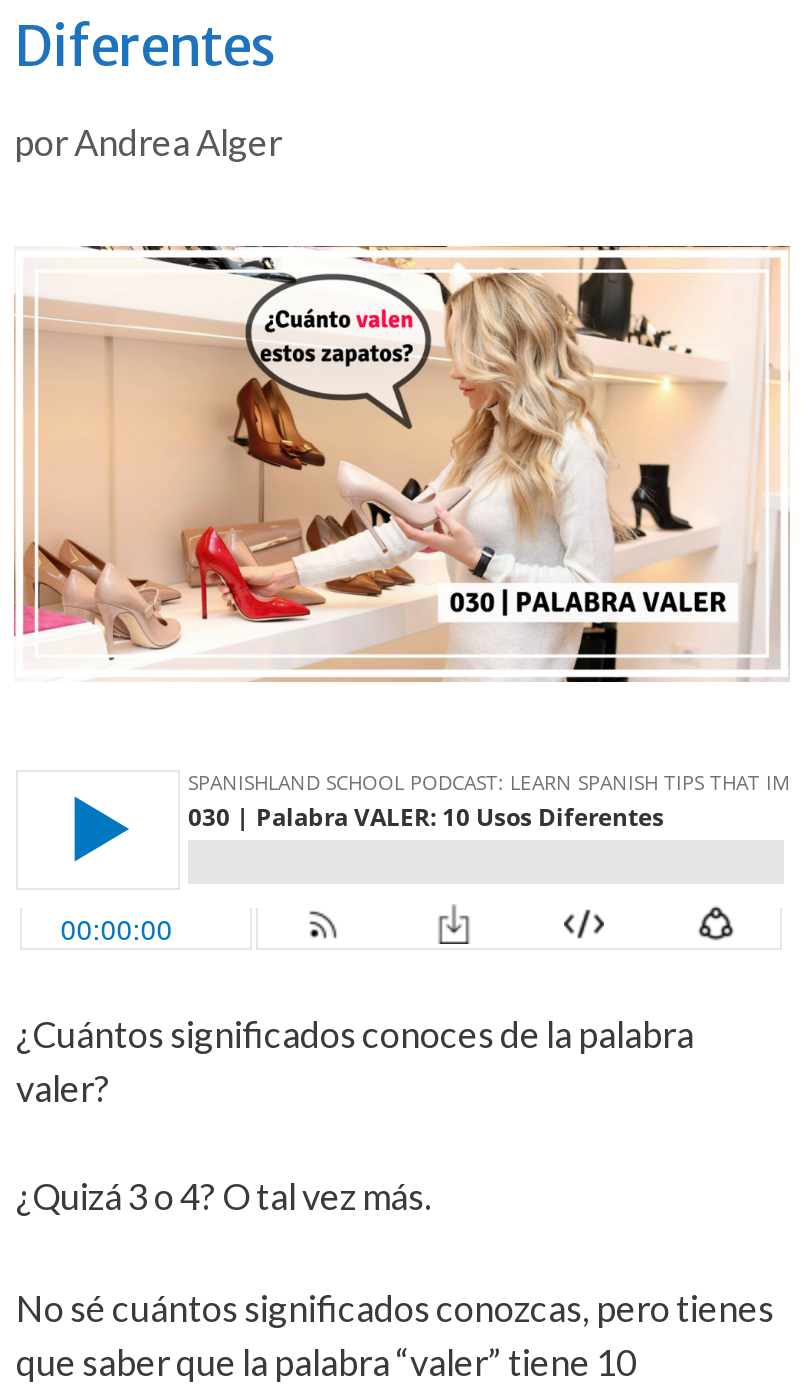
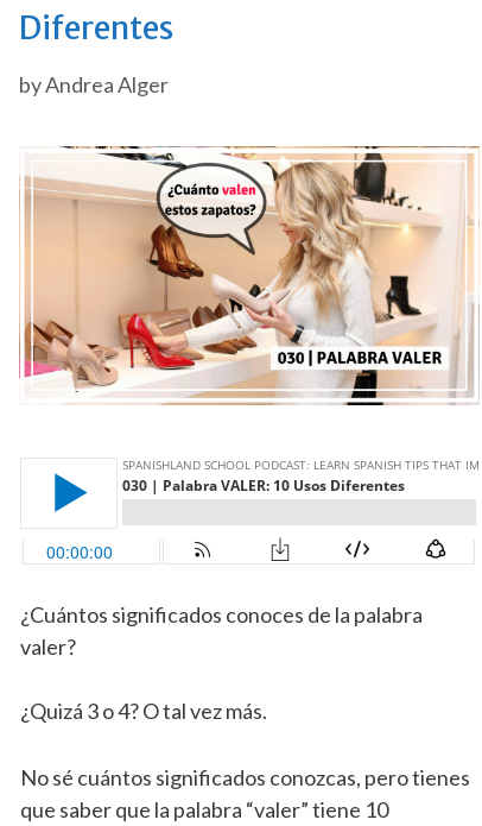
[14,120,282,164] porAndrea Alger -> [19,71,169,97] byAndrea Alger

